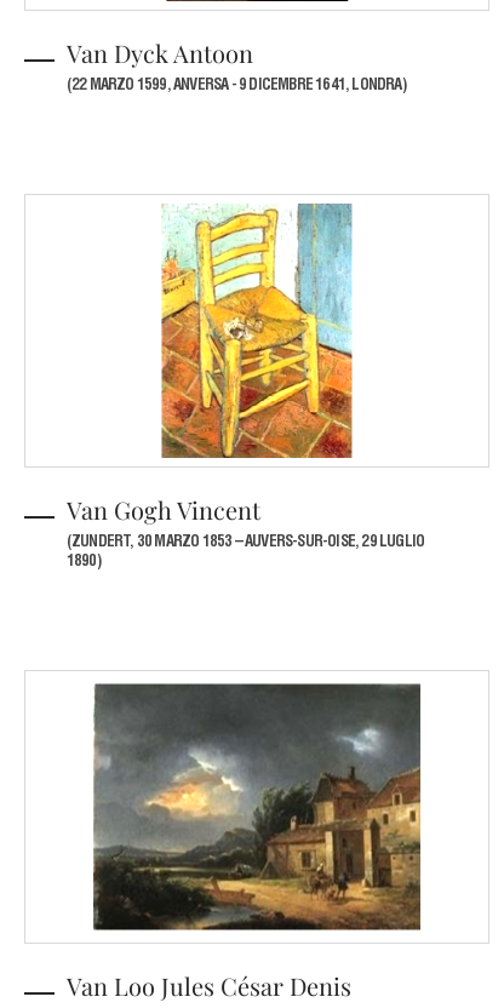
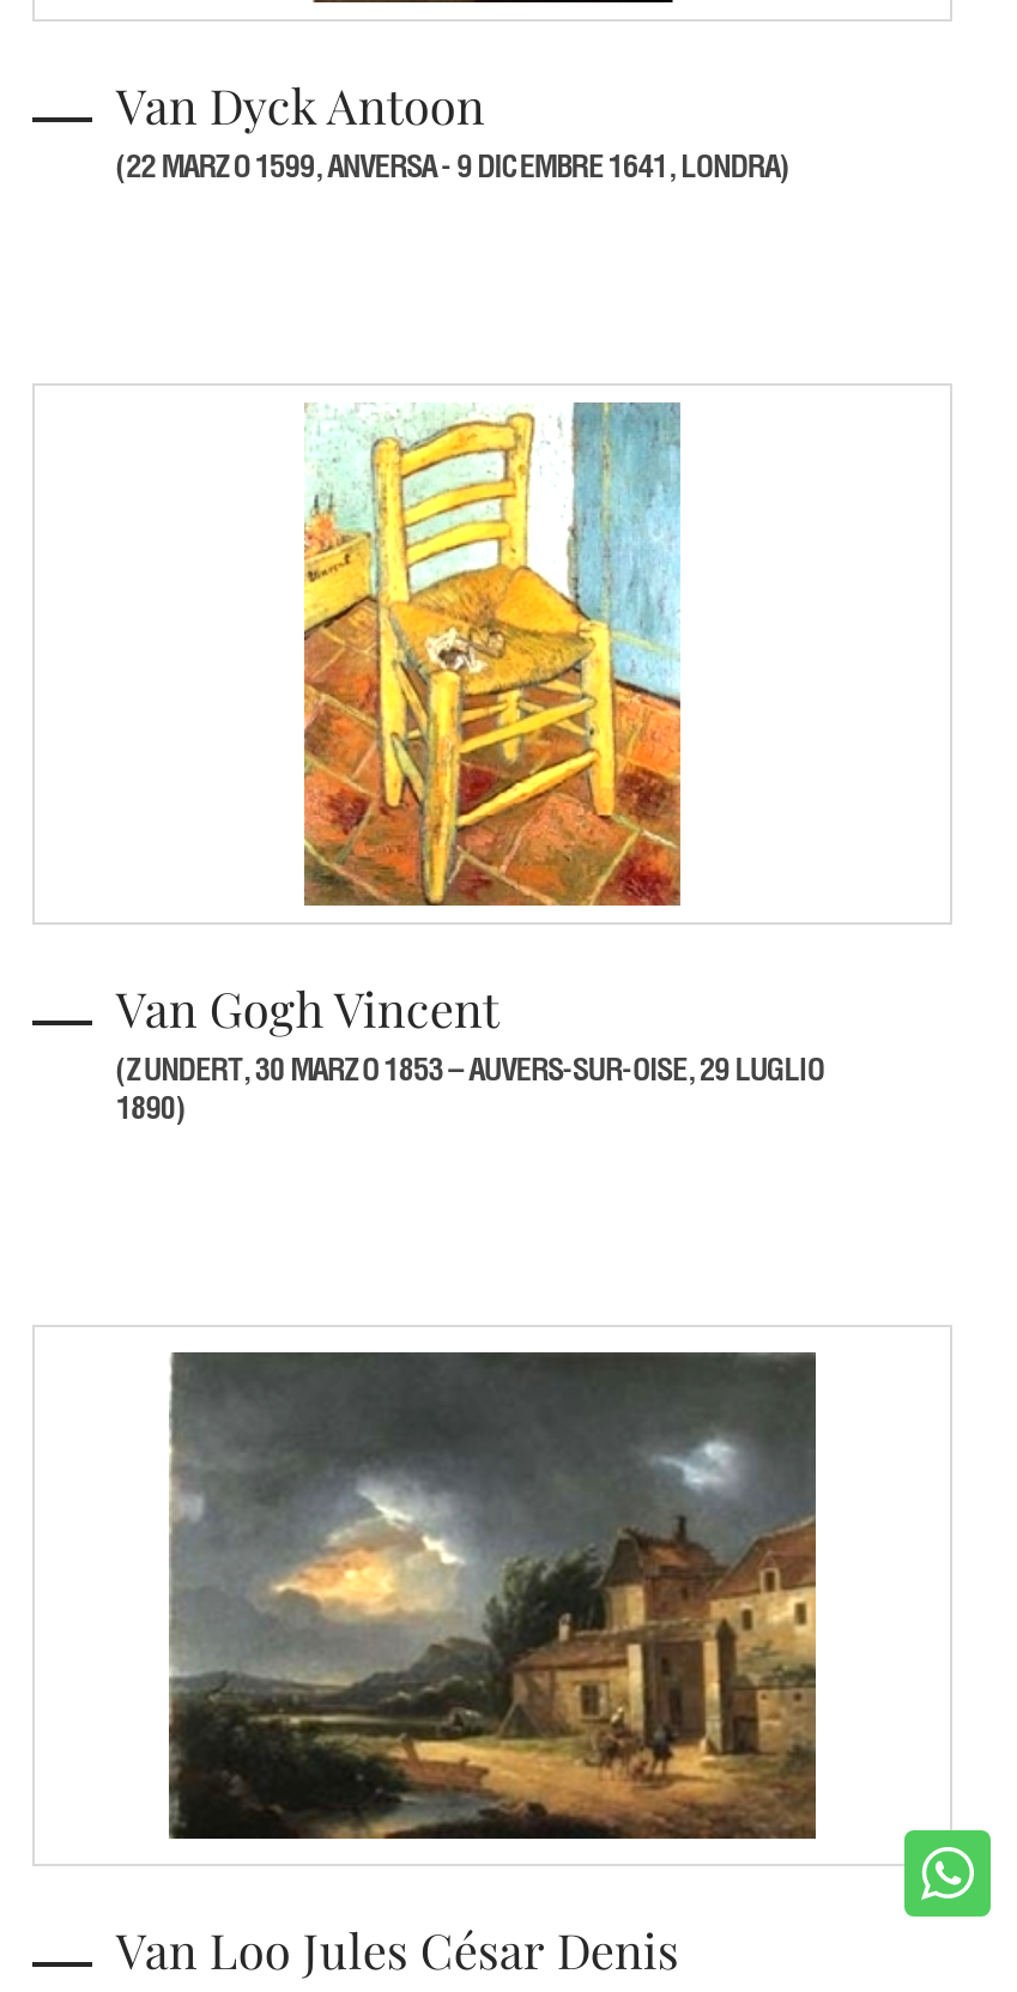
none -> [902,1828,993,1919] [image]

